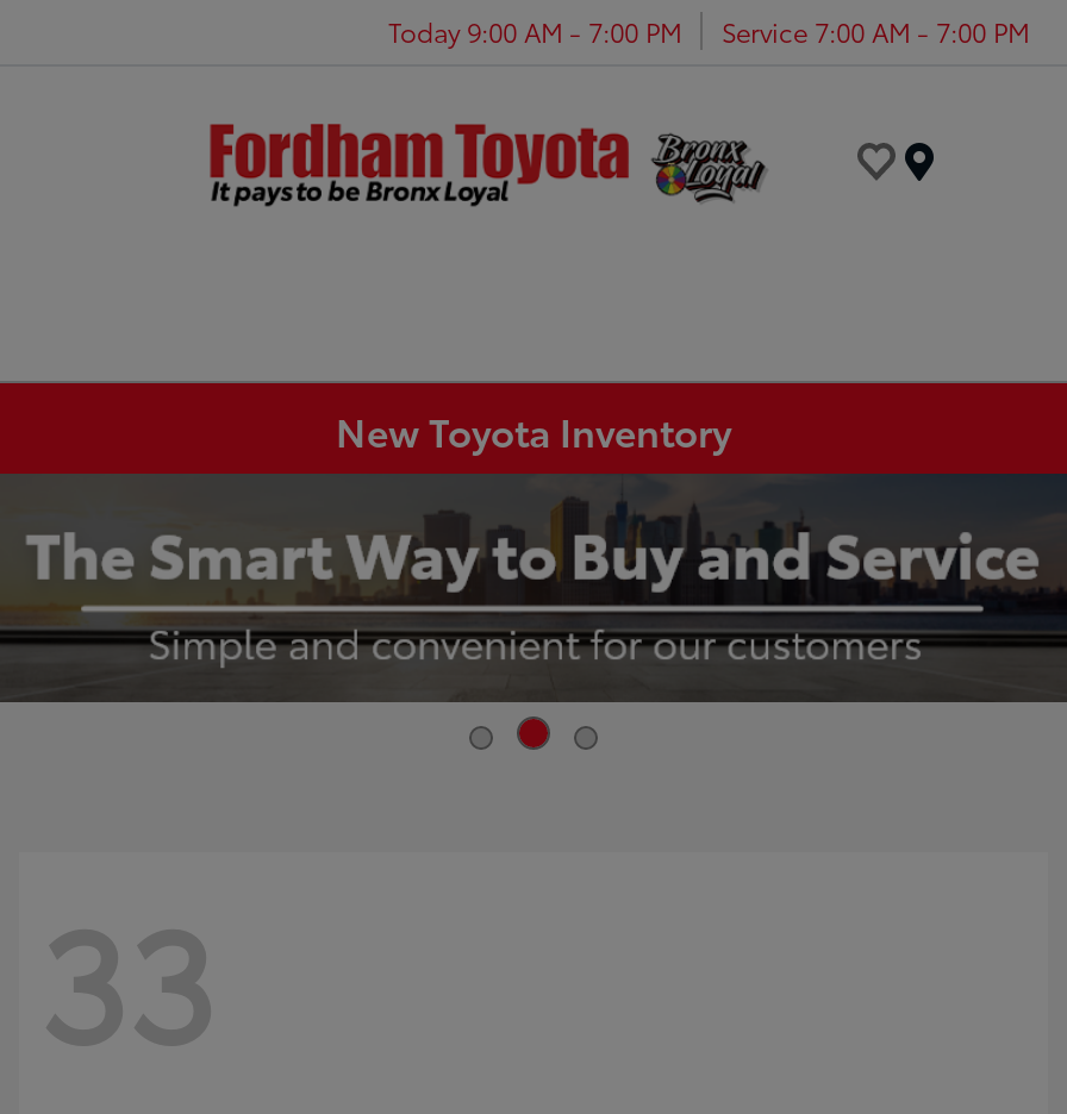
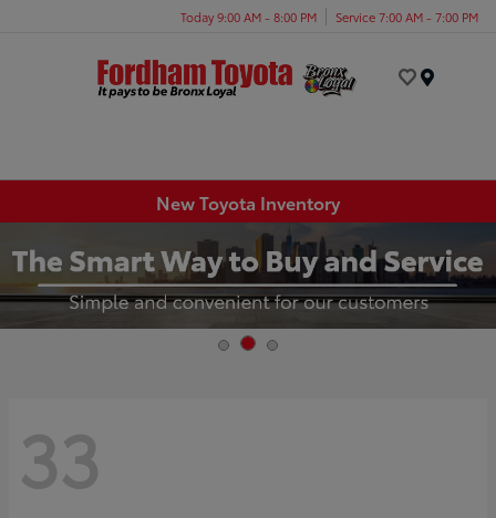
[388,11,1029,49] Today 9:00 AM - 7:00 PM Service 7:00 AM - 7:00 PM -> [180,7,478,25] Today 9:00 AM - 8:00 PM Service 7:00 AM - 7:00 PM

